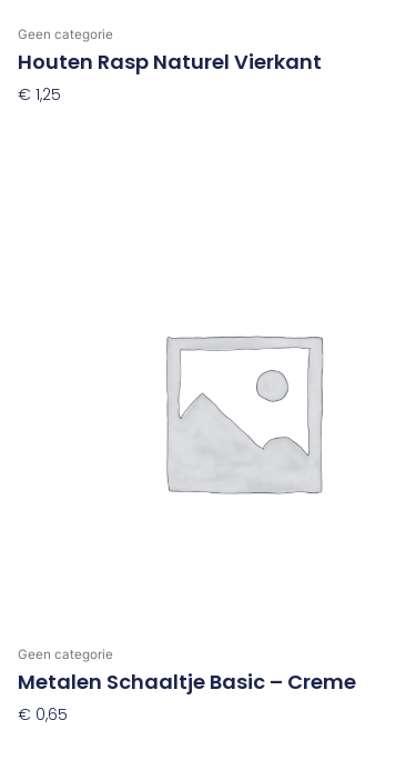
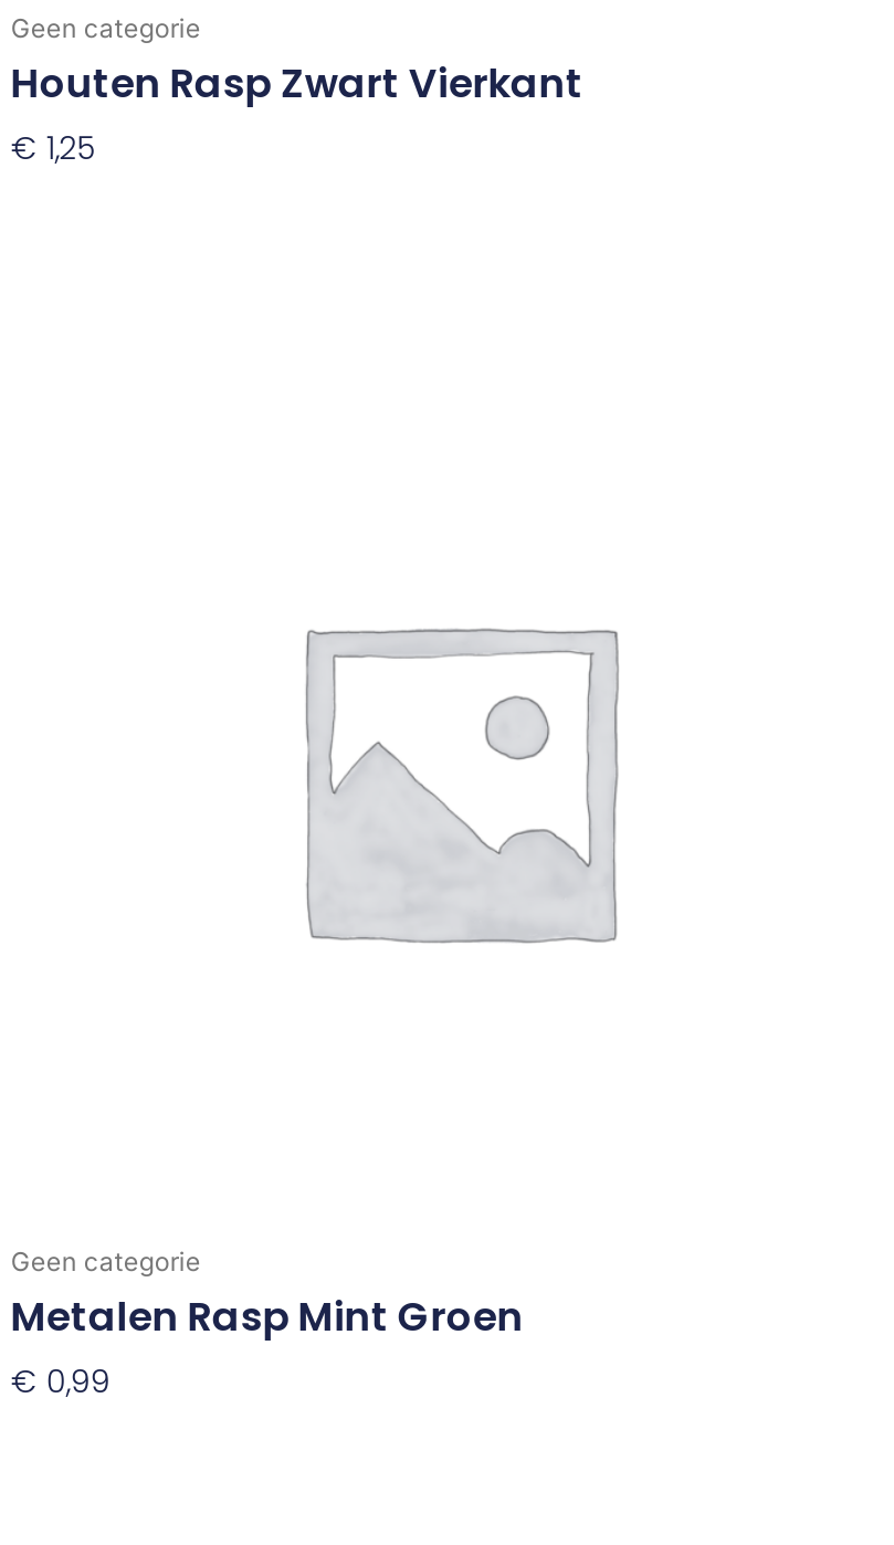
[18,48,322,76] Houten Rasp Naturel Vierkant -> [11,56,583,111] Houten Rasp Zwart Vierkant
[18,668,357,726] Metalen Schaaltje Basic – Creme | €0,65 -> [11,1289,524,1404] Metalen Rasp Mint Groen | €0,99

